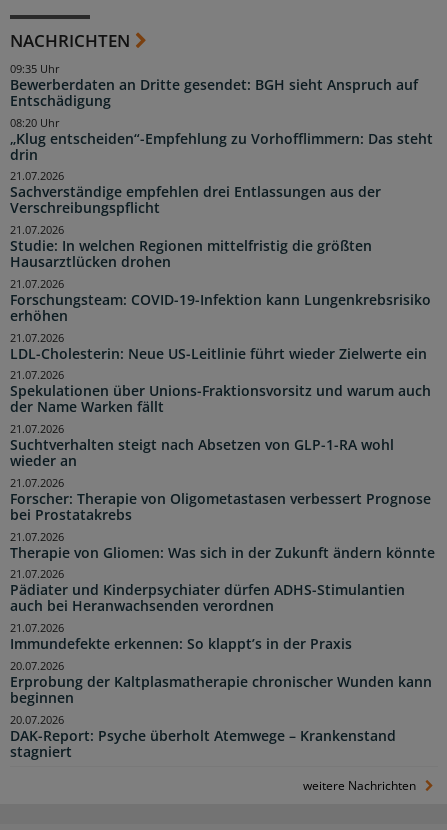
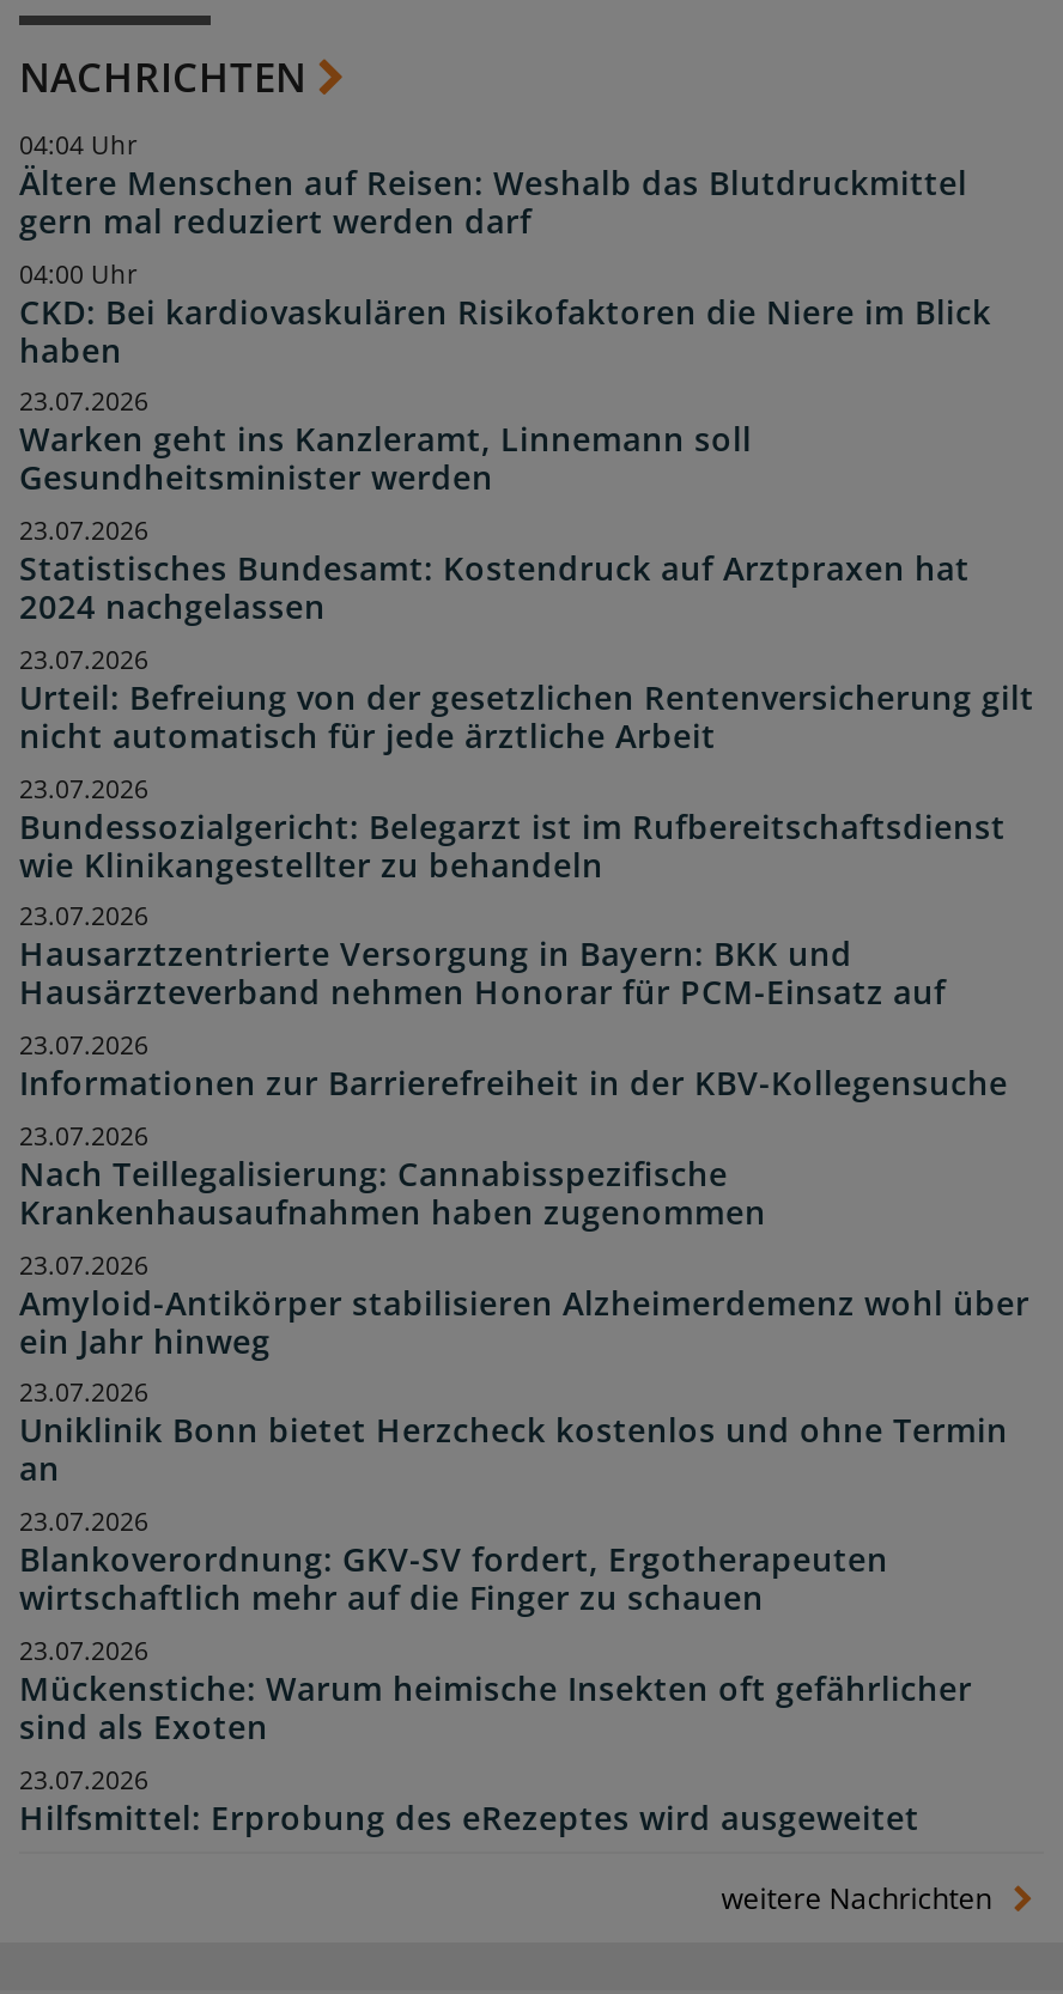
[10,62,60,76] 09:35 Uhr -> [19,128,139,161] 04:04 Uhr
[10,76,418,110] Bewerberdaten an Dritte gesendet: BGH sieht Anspruch auf | Entschädigung -> [19,161,967,243] Ältere Menschen auf Reisen: Weshalb das Blutdruckmittel | gern mal reduziert werden darf
[10,116,60,130] 08:20 Uhr -> [19,257,139,290] 04:00 Uhr
[10,130,433,164] „Klug entscheiden“-Empfehlung zu Vorhofflimmern: Das steht | drin -> [19,290,991,372] CKD: Bei kardiovaskulären Risikofaktoren die Niere im Blick | haben
[10,169,64,183] 21.07.2026 -> [19,385,148,419] 23.07.2026
[10,183,381,217] Sachverständige empfehlen drei Entlassungen aus der | Verschreibungspflicht -> [19,419,752,500] Warken geht ins Kanzleramt, Linnemann soll | Gesundheitsminister werden
[10,223,64,237] 21.07.2026 -> [19,514,148,547] 23.07.2026
[10,237,372,271] Studie: In welchen Regionen mittelfristig die größten | Hausarztlücken drohen -> [19,547,970,629] Statistisches Bundesamt: Kostendruck auf Arztpraxen hat | 2024 nachgelassen
[10,277,64,291] 21.07.2026 -> [19,642,148,676] 23.07.2026
[10,291,431,325] Forschungsteam: COVID-19-Infektion kann Lungenkrebsrisiko | erhöhen -> [19,676,1034,757] Urteil: Befreiung von der gesetzlichen Rentenversicherung gilt | nicht automatisch für jede ärztliche Arbeit
[10,331,64,345] 21.07.2026 -> [19,771,148,805] 23.07.2026
[10,345,427,363] LDL-Cholesterin: Neue US-Leitlinie führt wieder Zielwerte ein -> [19,805,1006,886] Bundessozialgericht: Belegarzt ist im Rufbereitschaftsdienst | wie Klinikangestellter zu behandeln
[10,368,64,382] 21.07.2026 -> [19,900,148,933] 23.07.2026
[10,382,431,416] Spekulationen über Unions-Fraktionsvorsitz und warum auch | der Name Warken fällt -> [19,933,946,1015] Hausarztzentrierte Versorgung in Bayern: BKK und | Hausärzteverband nehmen Honorar für PCM-Einsatz auf
[10,422,64,436] 21.07.2026 -> [19,1029,148,1062] 23.07.2026
[10,436,394,470] Suchtverhalten steigt nach Absetzen von GLP-1-RA wohl | wieder an -> [19,1062,1008,1105] Informationen zur Barrierefreiheit in der KBV-Kollegensuche
[10,476,64,490] 21.07.2026 -> [19,1119,148,1152] 23.07.2026
[10,490,431,524] Forscher: Therapie von Oligometastasen verbessert Prognose | bei Prostatakrebs -> [19,1152,766,1234] Nach Teillegalisierung: Cannabisspezifische | Krankenhausaufnahmen haben zugenommen
[10,530,64,544] 21.07.2026 -> [19,1248,148,1281] 23.07.2026
[10,544,435,562] Therapie von Gliomen: Was sich in der Zukunft ändern könnte -> [19,1281,1029,1363] Amyloid-Antikörper stabilisieren Alzheimerdemenz wohl über | ein Jahr hinweg
[10,567,64,581] 21.07.2026 -> [19,1376,148,1410] 23.07.2026
[10,581,405,615] Pädiater und Kinderpsychiater dürfen ADHS-Stimulantien | auch bei Heranwachsenden verordnen -> [19,1410,1008,1491] Uniklinik Bonn bietet Herzcheck kostenlos und ohne Termin | an
[10,621,64,635] 21.07.2026 -> [19,1505,148,1538] 23.07.2026
[10,635,352,653] Immundefekte erkennen: So klappt’s in der Praxis -> [19,1538,888,1620] Blankoverordnung: GKV-SV fordert, Ergotherapeuten | wirtschaftlich mehr auf die Finger zu schauen
[10,659,64,673] 20.07.2026 -> [19,1634,148,1667] 23.07.2026
[10,673,432,707] Erprobung der Kaltplasmatherapie chronischer Wunden kann | beginnen -> [19,1667,972,1748] Mückenstiche: Warum heimische Insekten oft gefährlicher | sind als Exoten
[10,713,64,727] 20.07.2026 -> [19,1762,148,1796] 23.07.2026
[10,727,396,761] DAK-Report: Psyche überholt Atemwege – Krankenstand | stagniert -> [19,1796,919,1839] Hilfsmittel: Erprobung des eRezeptes wird ausgeweitet

